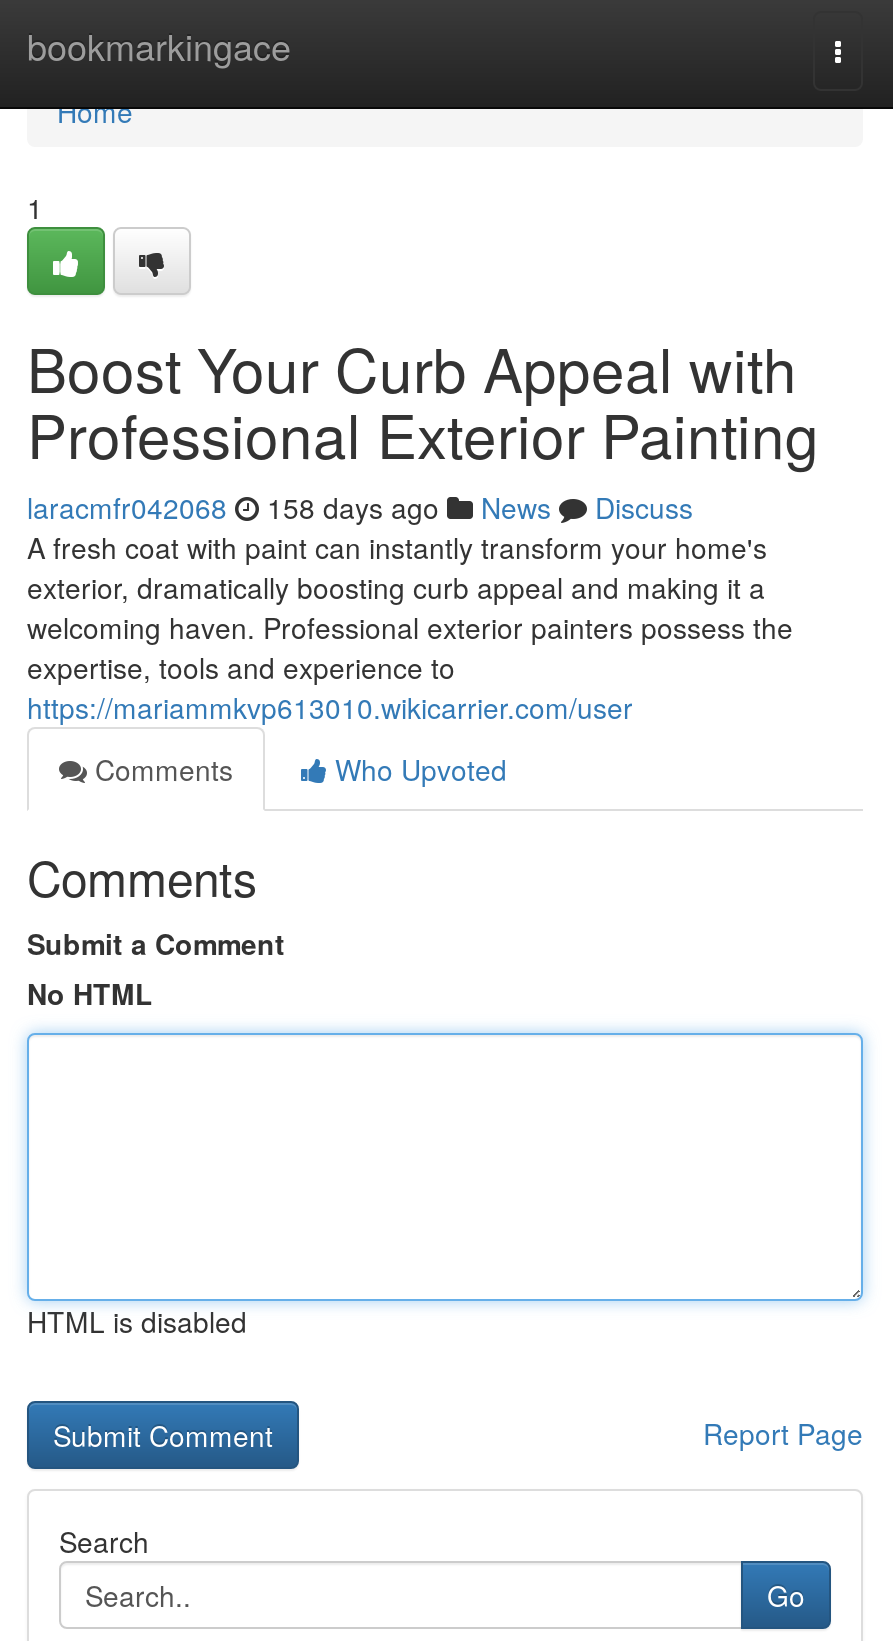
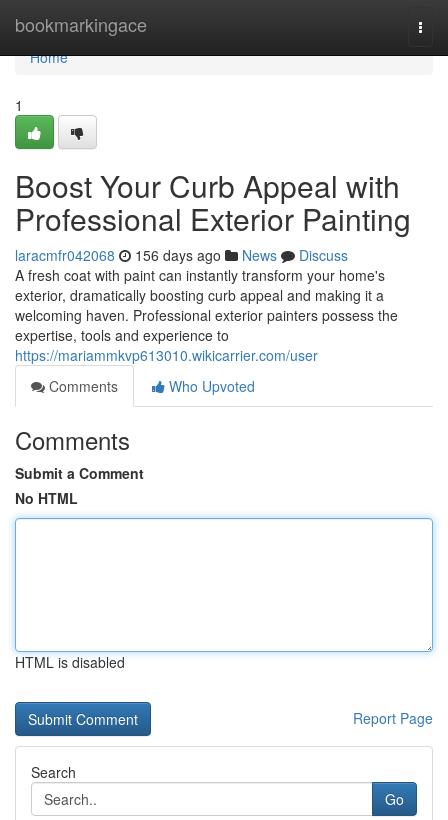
[27,487,693,527] laracmfr042068 158 days ago News Discuss -> [15,245,348,265] laracmfr042068 156 days ago News Discuss

